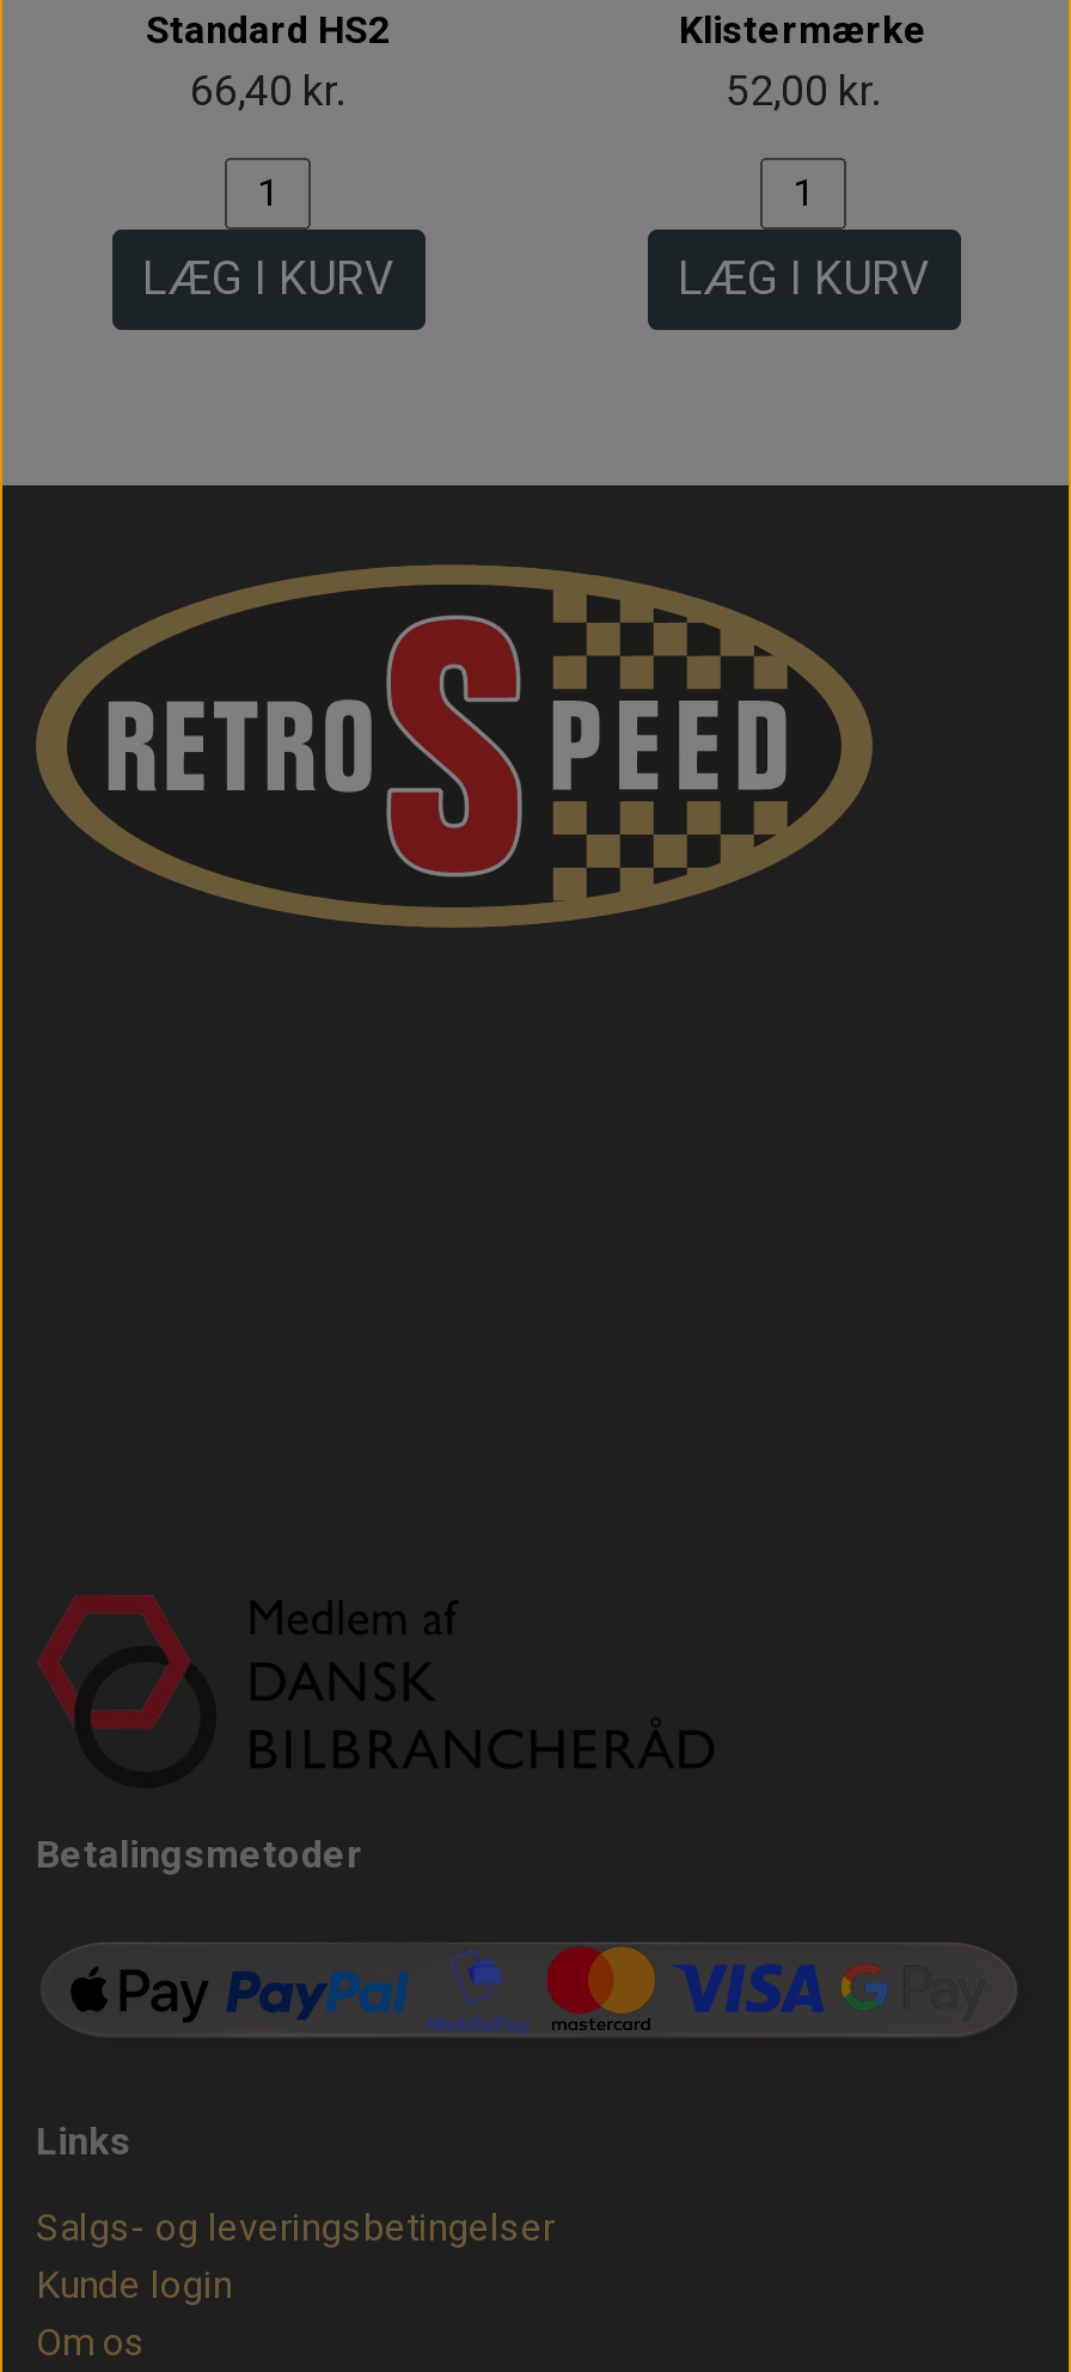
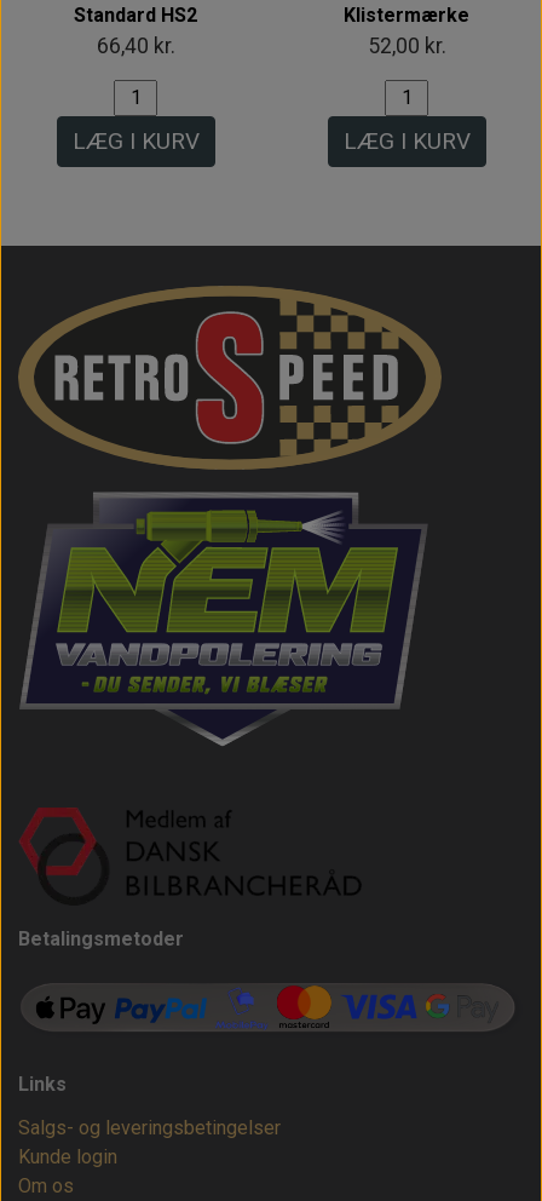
none -> [19,492,428,747] [image]

